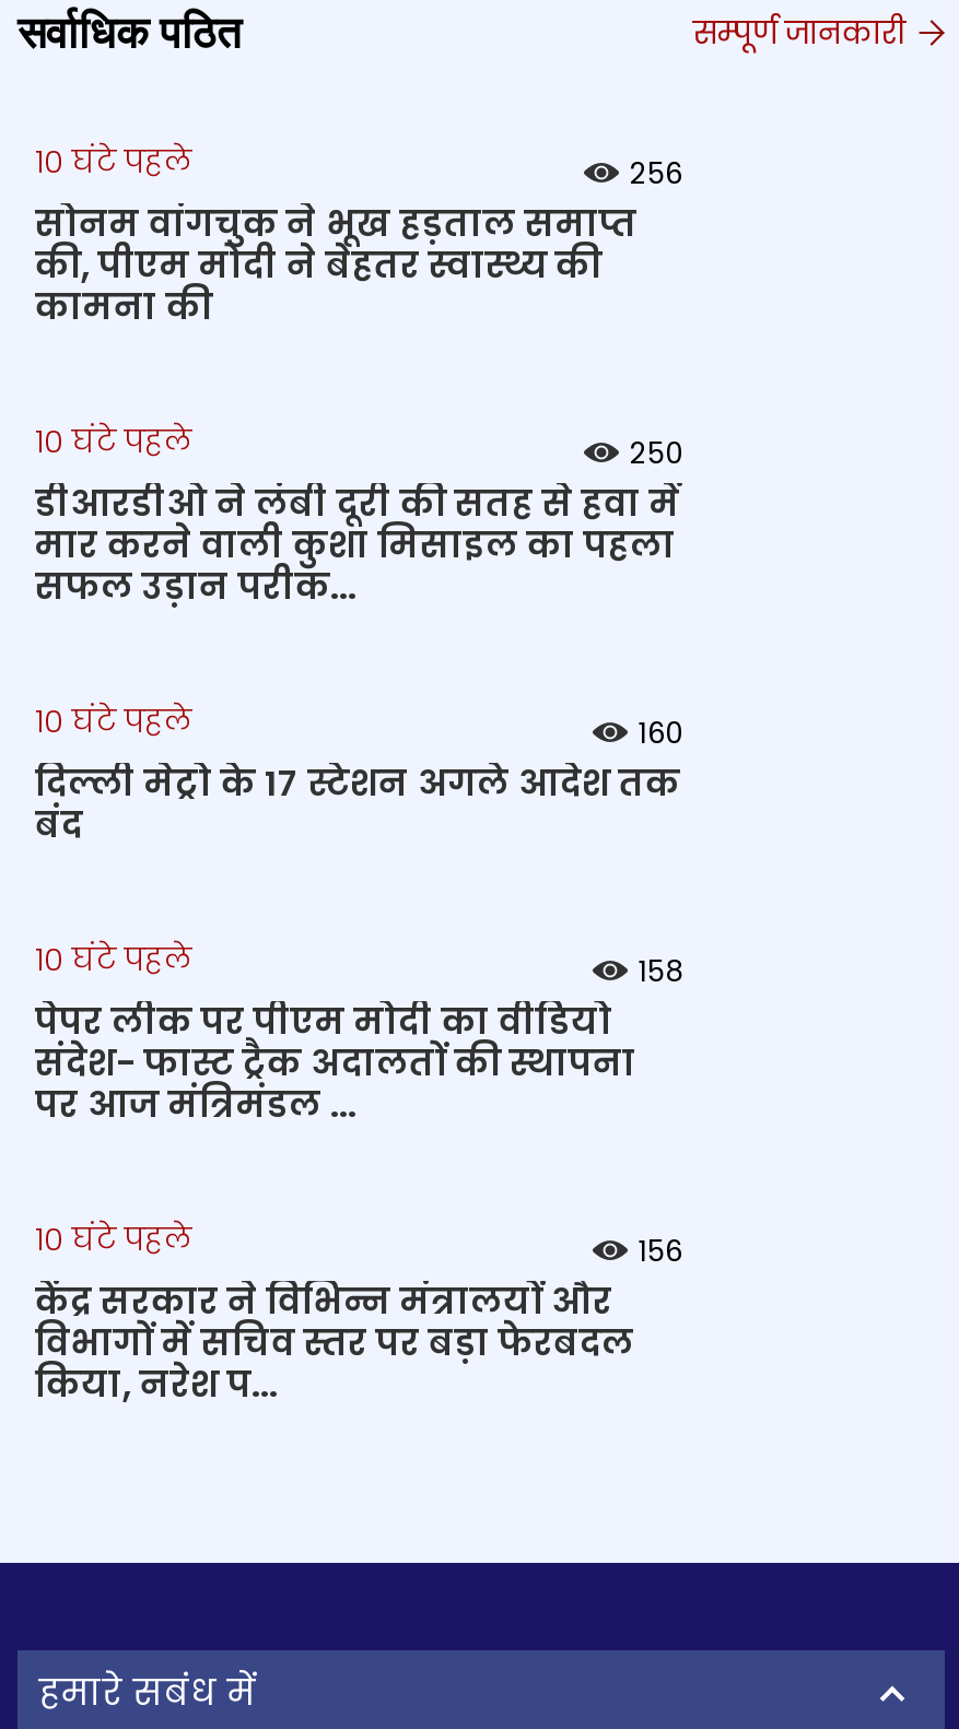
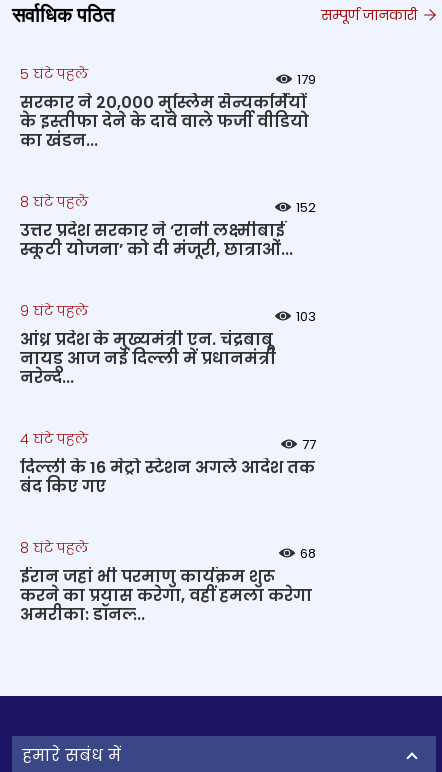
[35,140,682,332] 10 घंटे पहले | 256 | सोनम वांगचुक ने भूख हड़ताल समाप्त | की, पीएम मोदी ने बेहतर स्वास्थ्य की | कामना की -> [20,64,316,152] 5 घंटे पहले | 179 | सरकार ने 20,000 मुस्लिम सैन्यकर्मियों | के इस्तीफा देने के दावे वाले फर्जी वीडियो | का खंडन...
[35,420,682,612] 10 घंटे पहले | 250 | डीआरडीओ ने लंबी दूरी की सतह से हवा में | मार करने वाली कुशा मिसाइल का पहला | सफल उड़ान परीक... -> [20,192,316,261] 8 घंटे पहले | 152 | उत्तर प्रदेश सरकार ने ‘रानी लक्ष्मीबाई | स्कूटी योजना’ को दी मंजूरी, छात्राओं...
[35,699,682,850] 10 घंटे पहले | 160 | दिल्ली मेट्रो के 17 स्टेशन अगले आदेश तक | बंद -> [20,301,316,389] 9 घंटे पहले | 103 | आंध्र प्रदेश के मुख्‍यमंत्री एन. चंद्रबाबू | नायडू आज नई दिल्‍ली में प्रधानमंत्री | नरेन्‍द...
[35,938,682,1130] 10 घंटे पहले | 158 | पेपर लीक पर पीएम मोदी का वीडियो | संदेश- फास्ट ट्रैक अदालतों की स्थापना | पर आज मंत्रिमंडल ... -> [20,429,316,498] 4 घंटे पहले | 77 | दिल्ली के 16 मेट्रो स्टेशन अगले आदेश तक | बंद किए गए
[35,1218,682,1410] 10 घंटे पहले | 156 | केंद्र सरकार ने विभिन्न मंत्रालयों और | विभागों में सचिव स्तर पर बड़ा फेरबदल | किया, नरेश प... -> [20,538,316,626] 8 घंटे पहले | 68 | ईरान जहां भी परमाणु कार्यक्रम शुरू | करने का प्रयास करेगा, वहीं हमला करेगा | अमरीका: डॉनल्‍...

